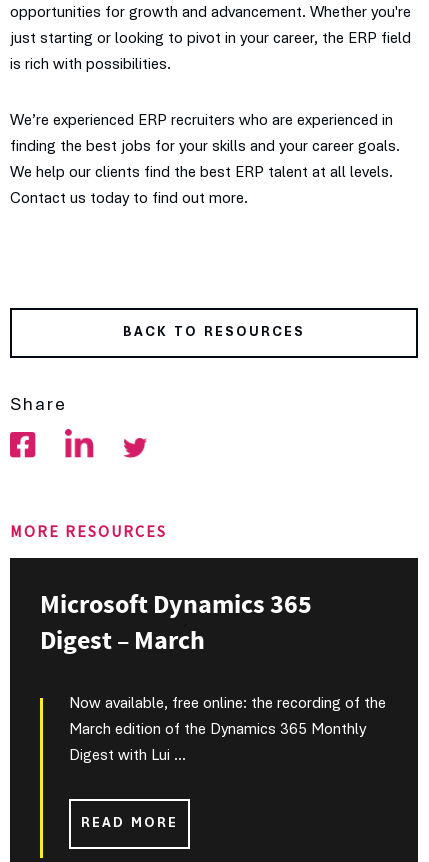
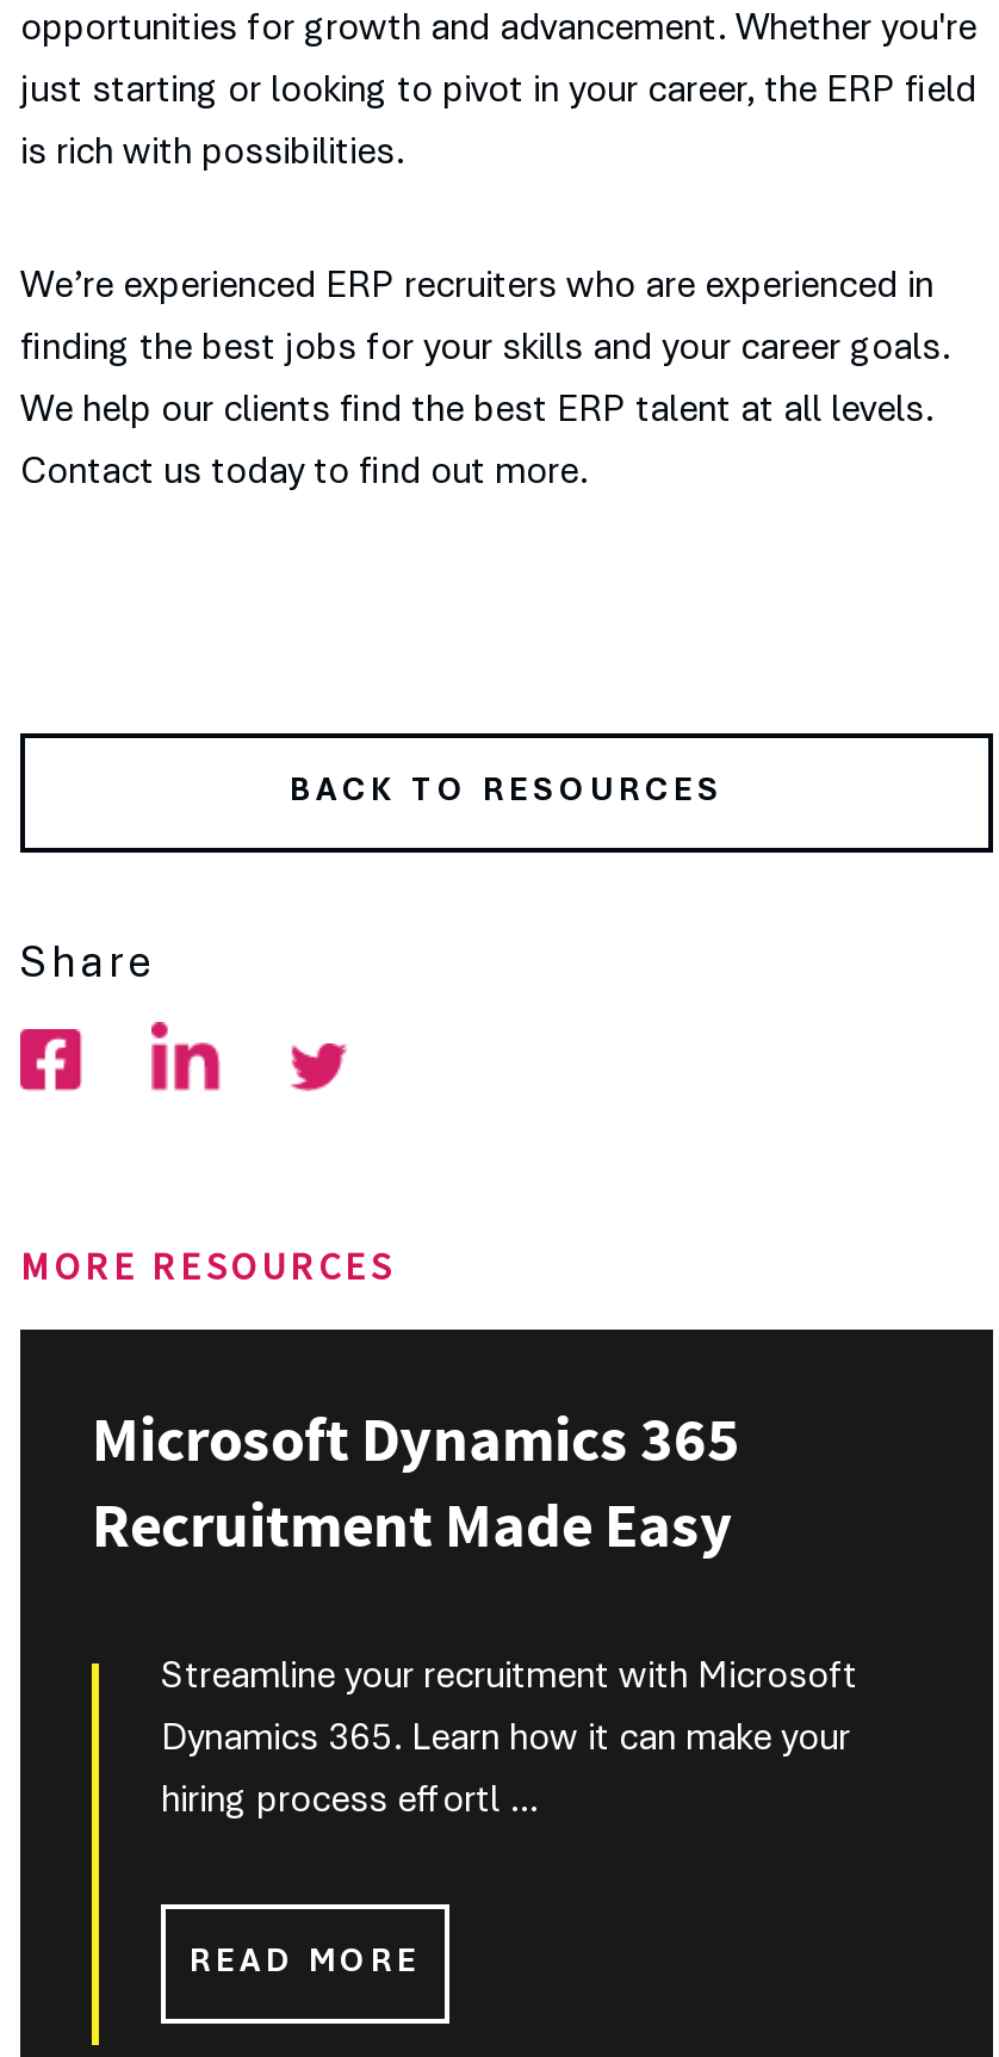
[40,624,205,659] Digest – March -> [92,1487,733,1571] Recruitment Made Easy
[69,696,386,712] Now available, free online: the recording of the -> [161,1659,857,1697] Streamline your recruitment with Microsoft
[69,722,366,738] March edition of the Dynamics 365 Monthly -> [161,1721,850,1759] Dynamics 365. Learn how it can make your
[69,748,186,764] Digest with Lui ... -> [161,1783,538,1821] hiring process effortl ...

